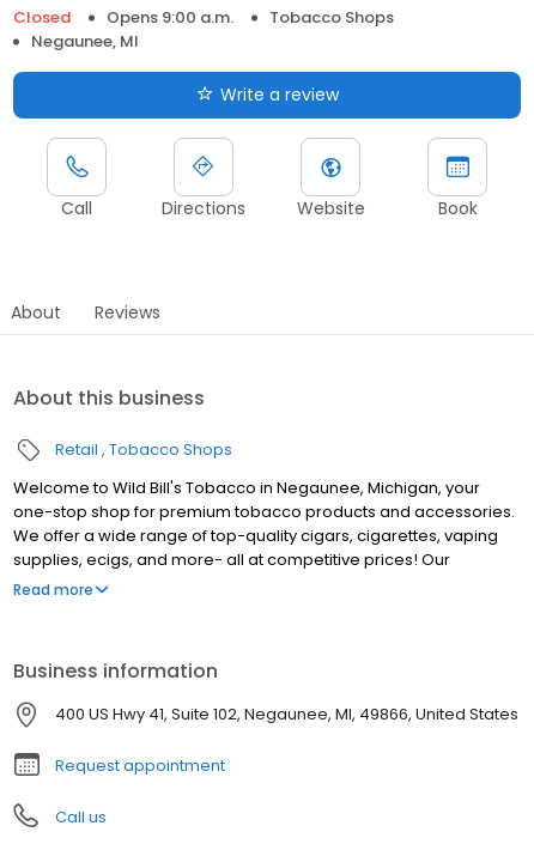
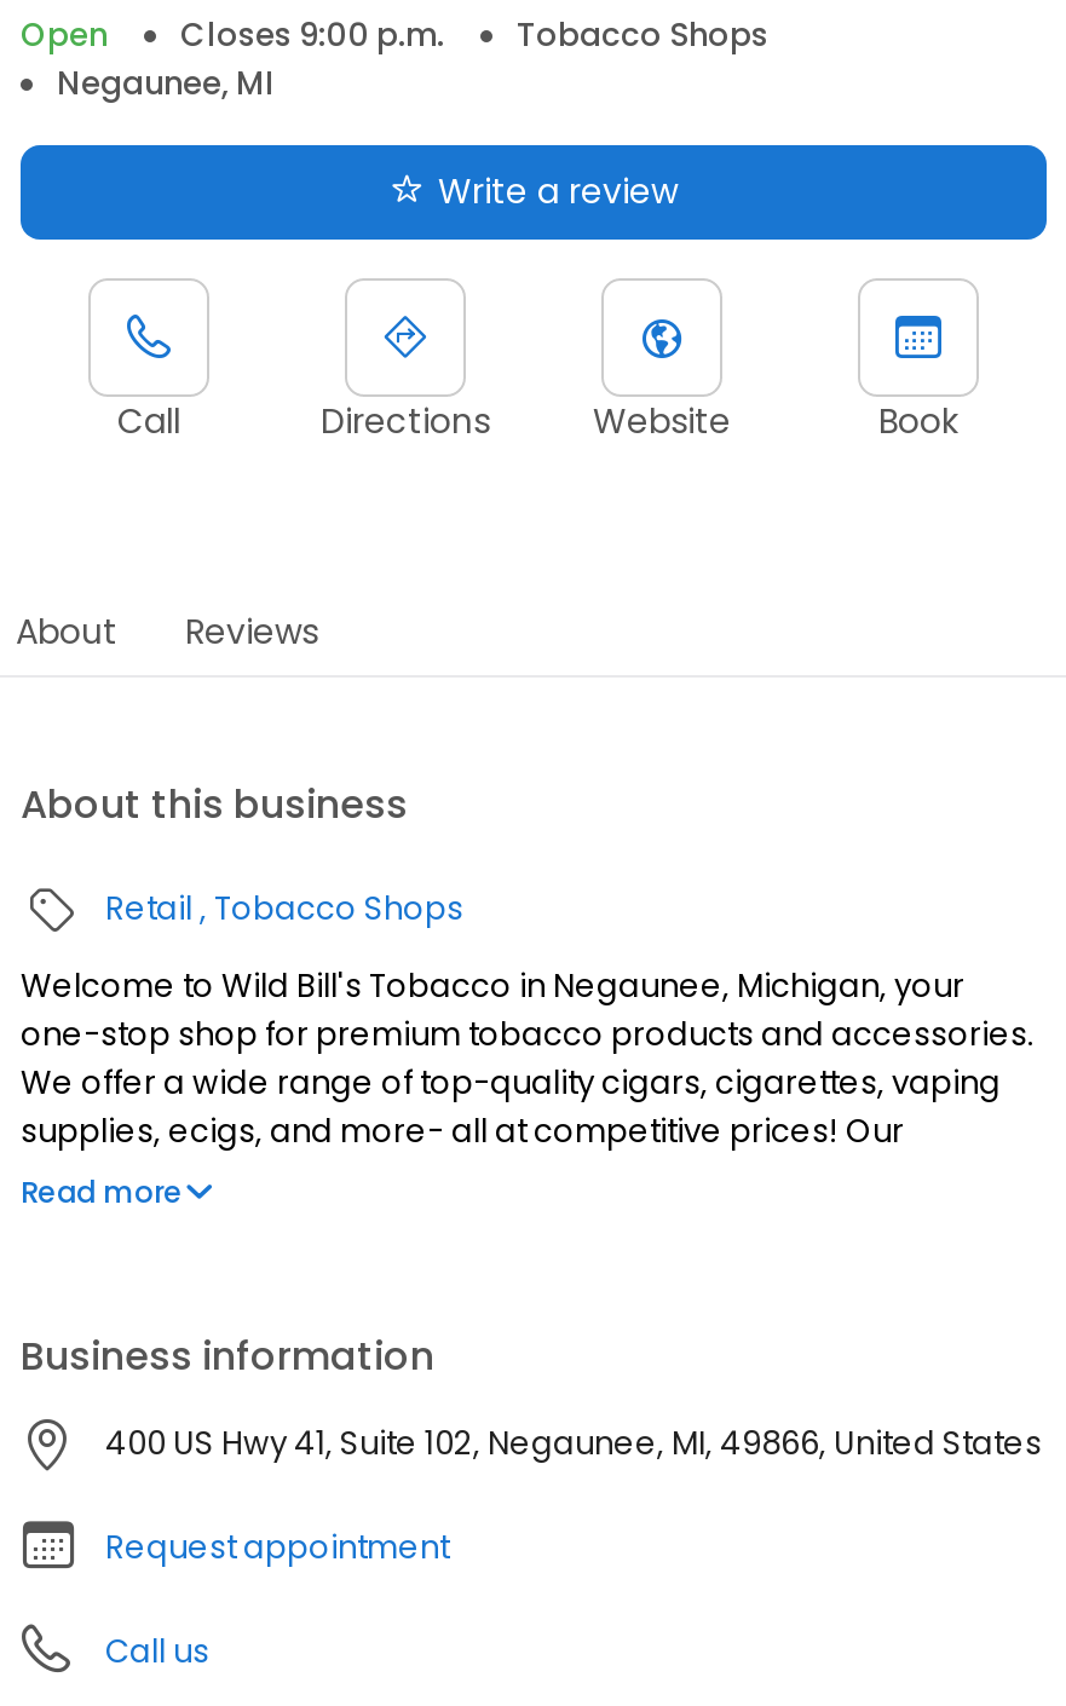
[13,6,233,29] Closed | Opens 9:00 a.m. -> [21,12,444,58] Open | Closes 9:00 p.m.

